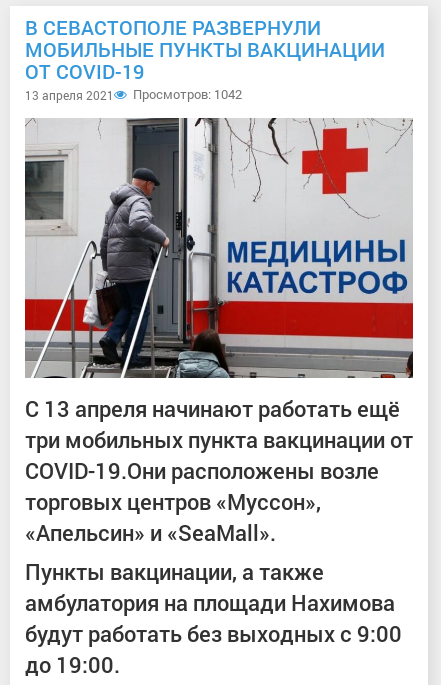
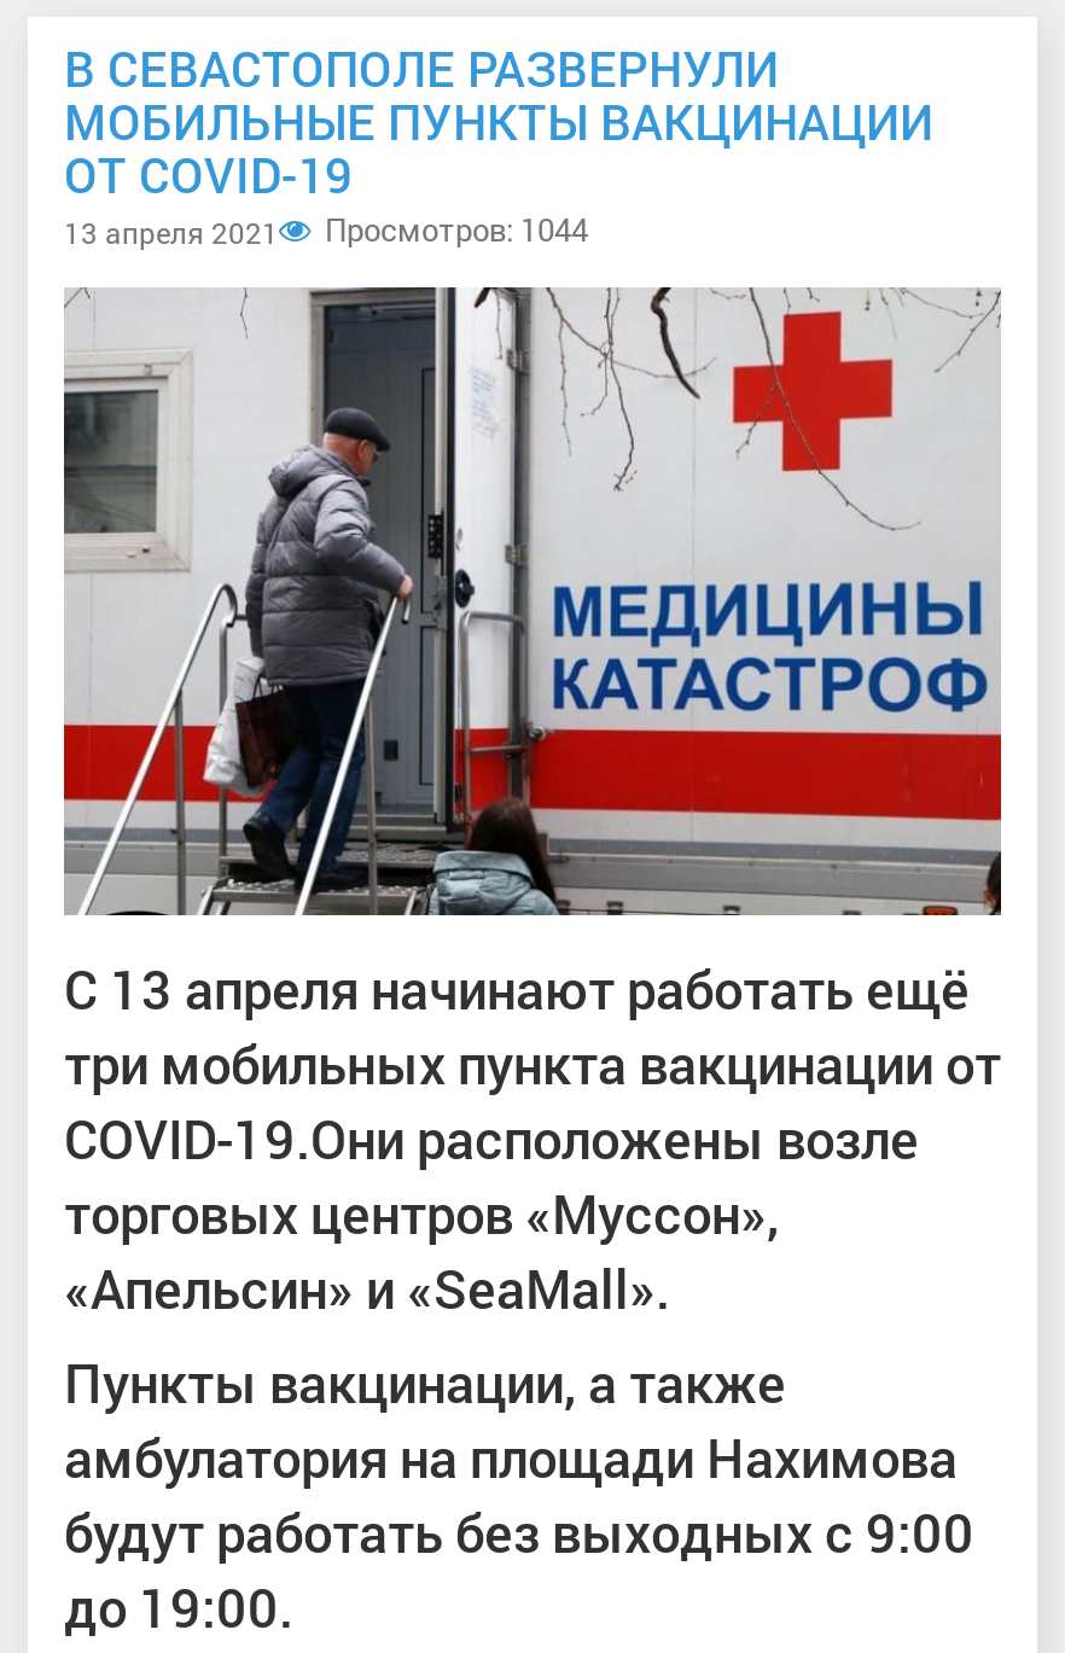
[25,85,242,103] 13 апреля 2021 Просмотров: 1042 -> [64,208,588,251] 13 апреля 2021 Просмотров: 1044

